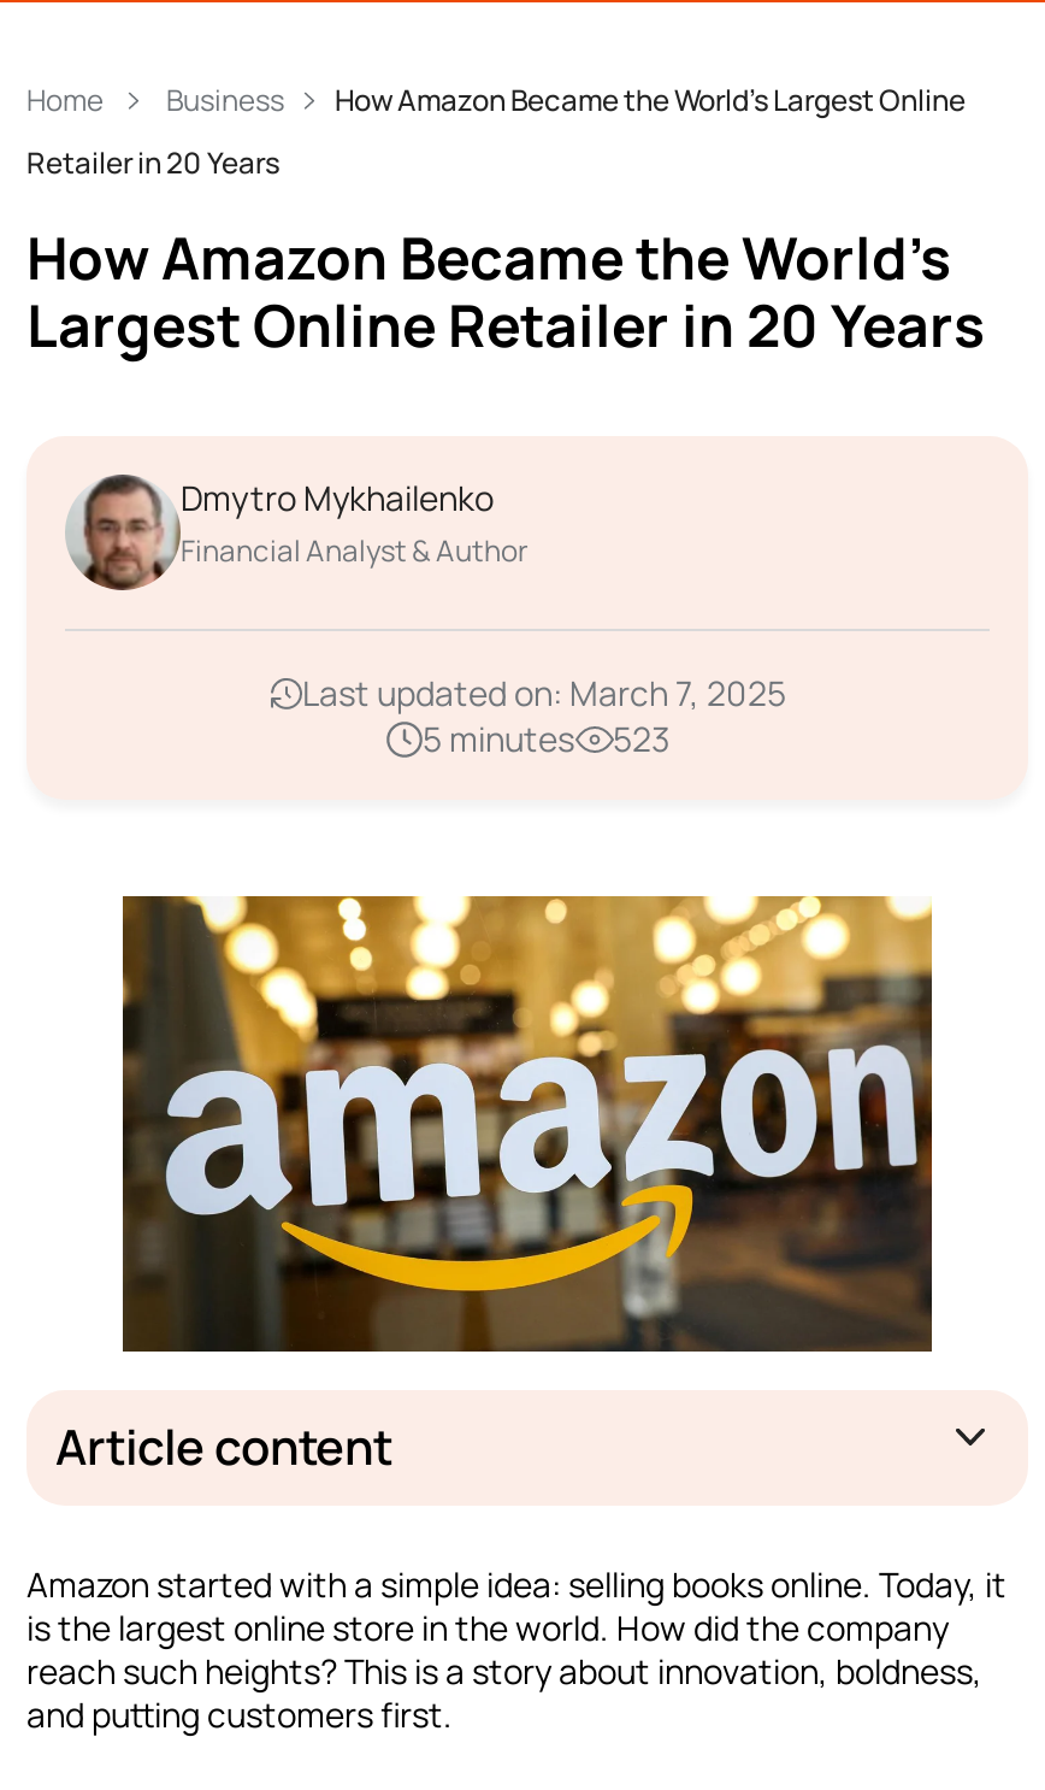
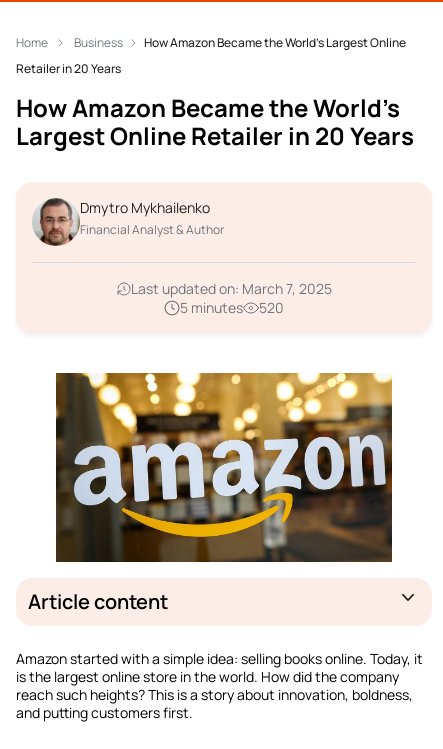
[423,716,671,762] 5 minutes 523 -> [180,298,284,317] 5 minutes 520

